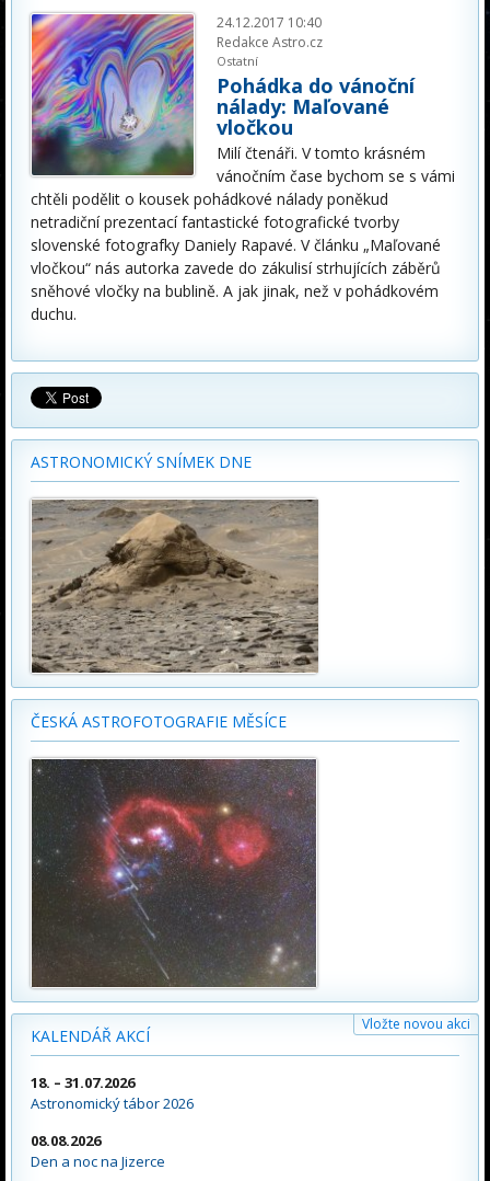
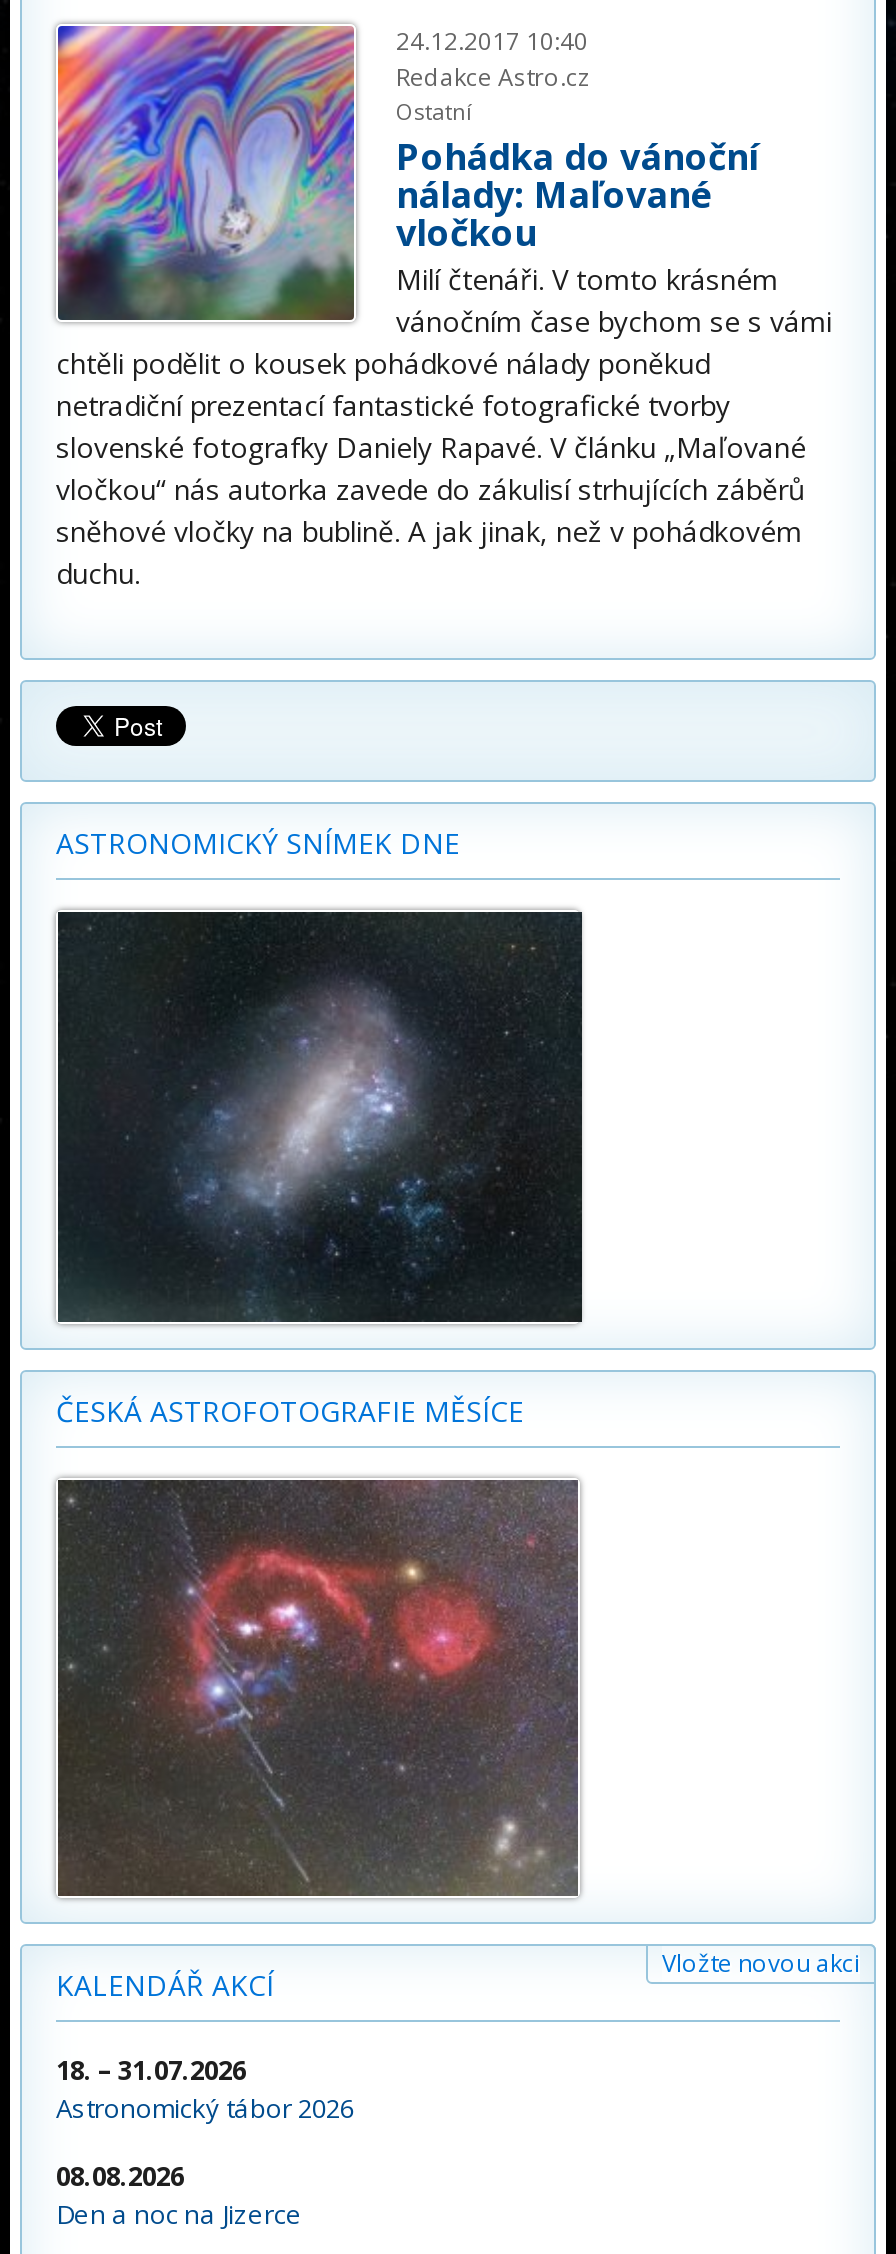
[32,500,319,673] [image] -> [58,912,584,1324] [image]

